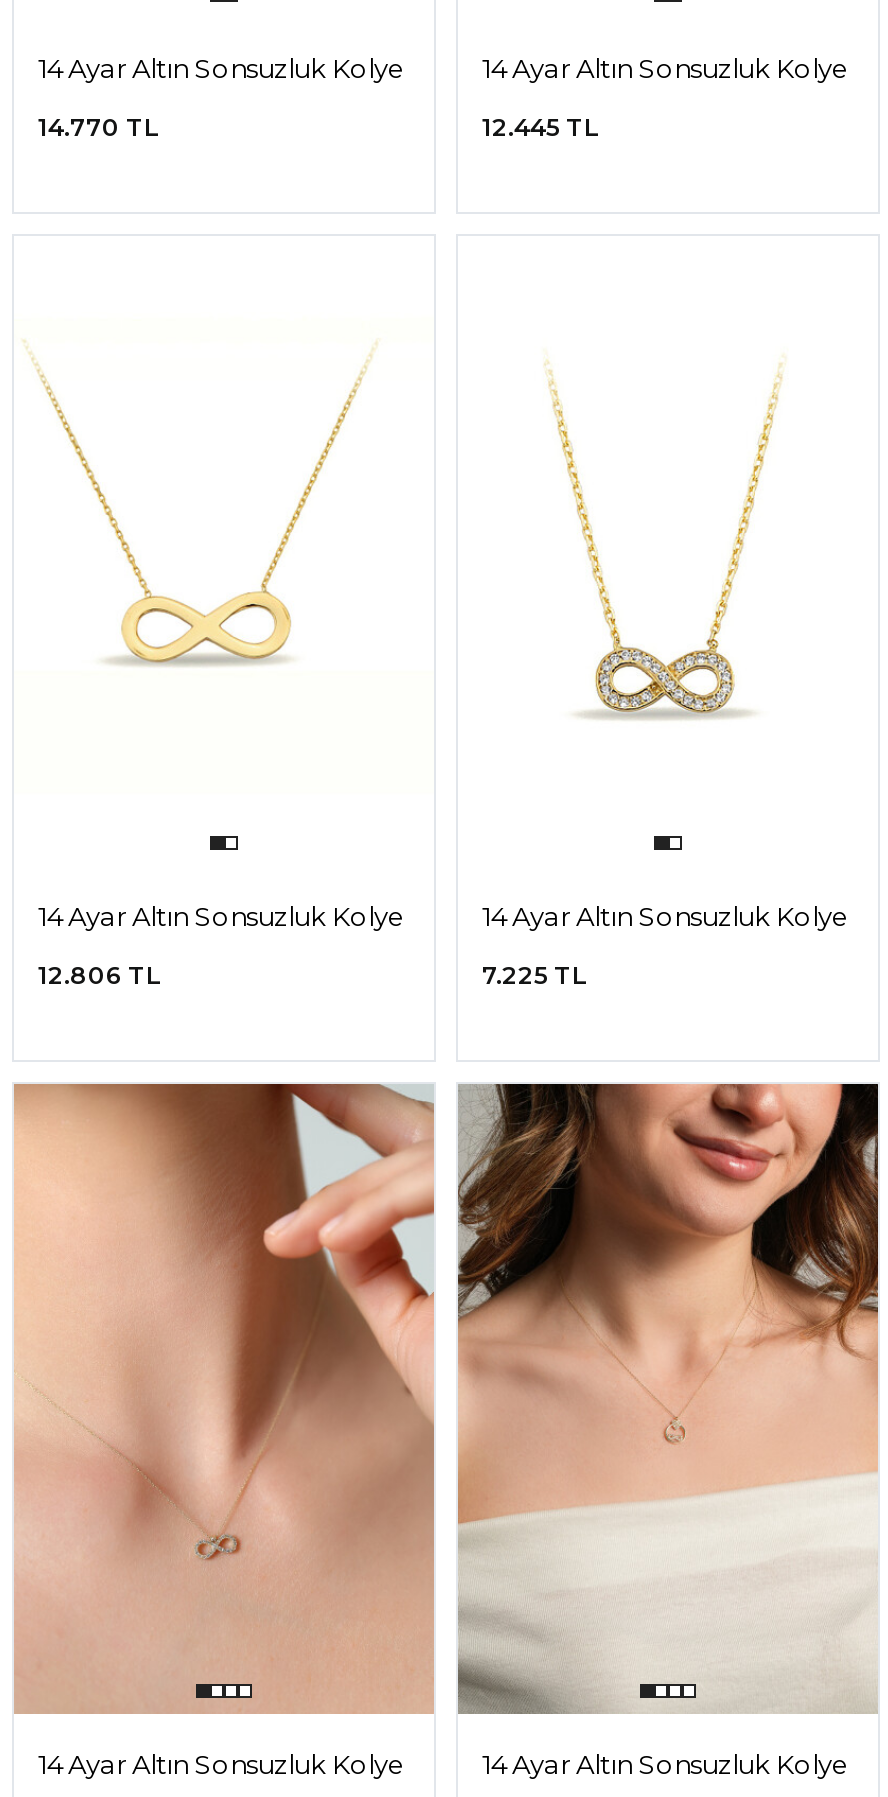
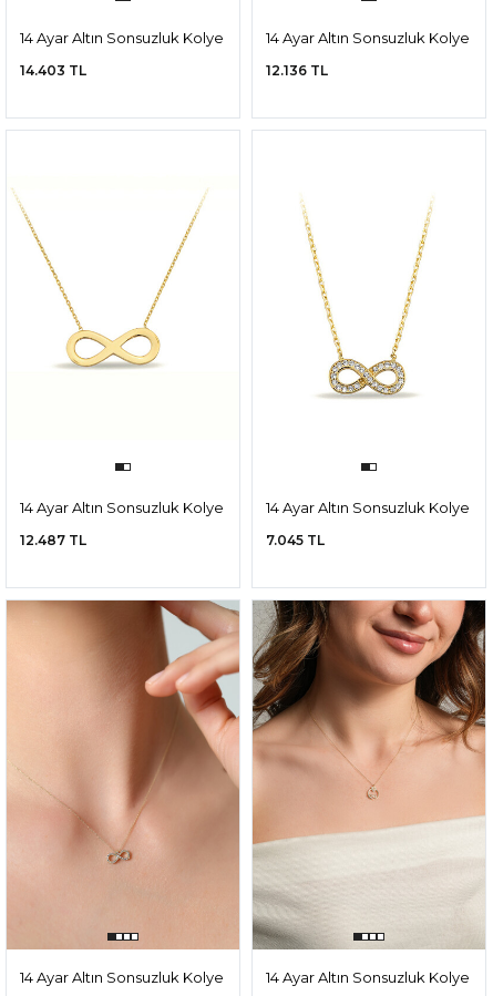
[38,112,158,142] 14.770 TL -> [20,62,86,79] 14.403 TL
[482,112,598,142] 12.445 TL -> [266,62,328,79] 12.136 TL
[38,960,160,990] 12.806 TL -> [20,532,86,548] 12.487 TL
[482,960,586,990] 7.225 TL -> [266,532,325,548] 7.045 TL

